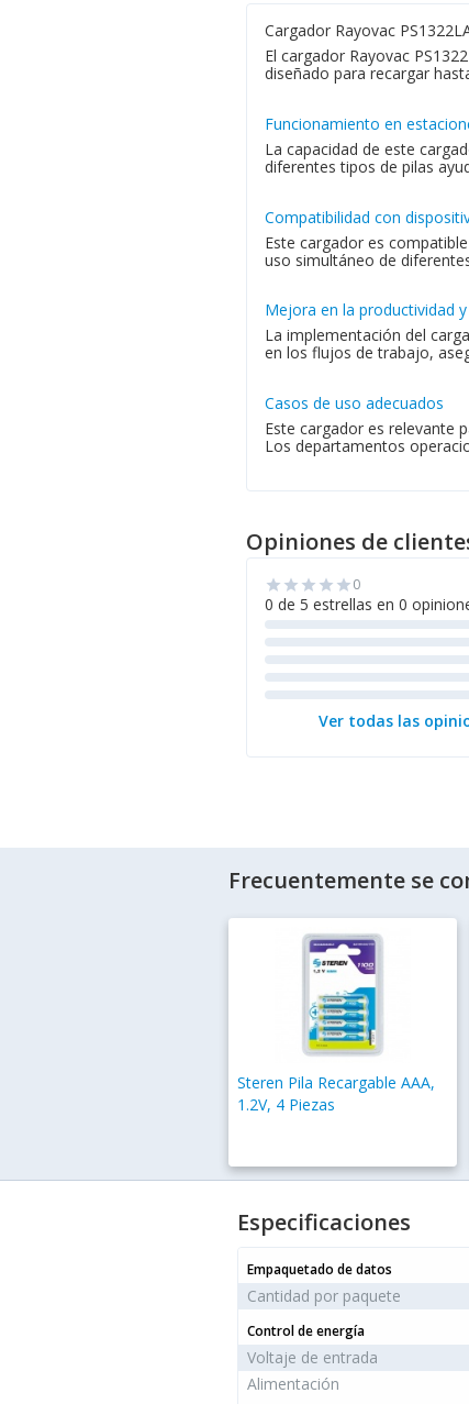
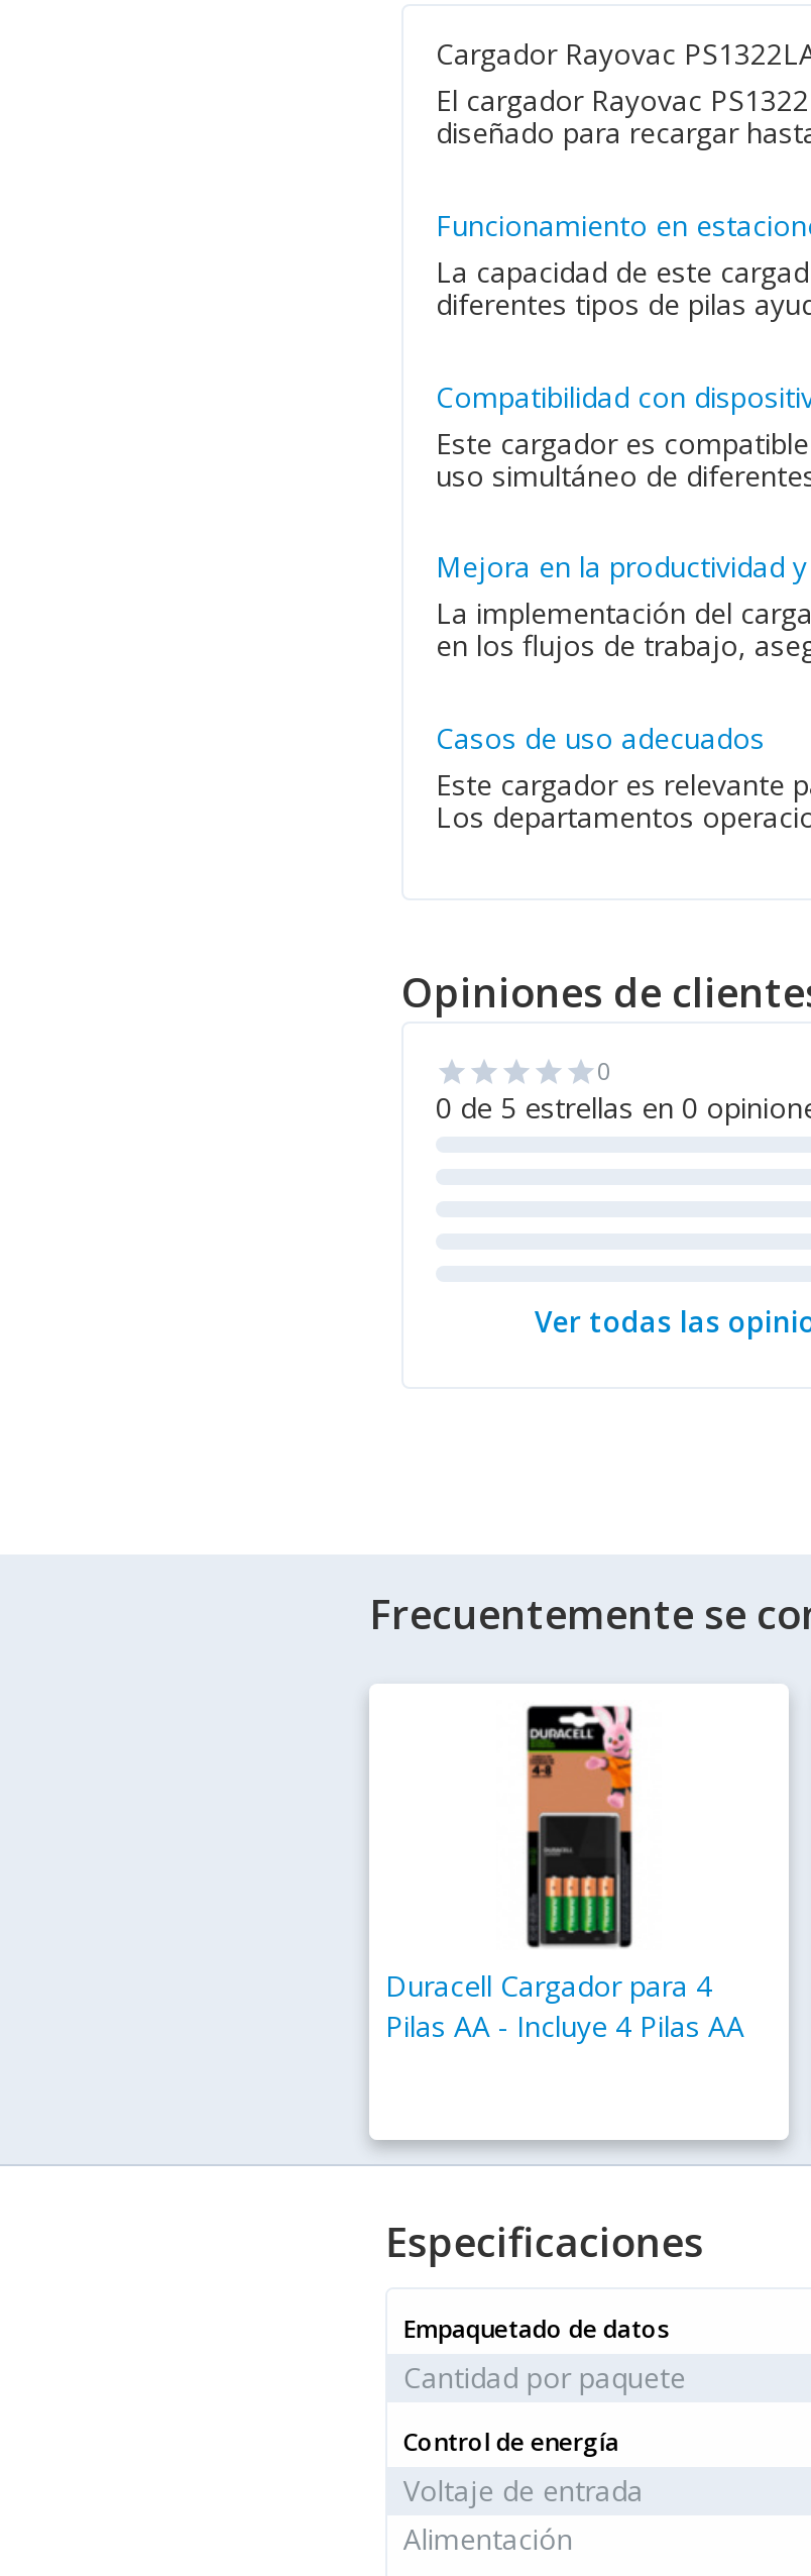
[237,930,435,1115] [image] | Steren Pila Recargable AAA, | 1.2V, 4 Piezas -> [385,1704,744,2046] [image] | Duracell Cargador para 4 | Pilas AA - Incluye 4 Pilas AA

